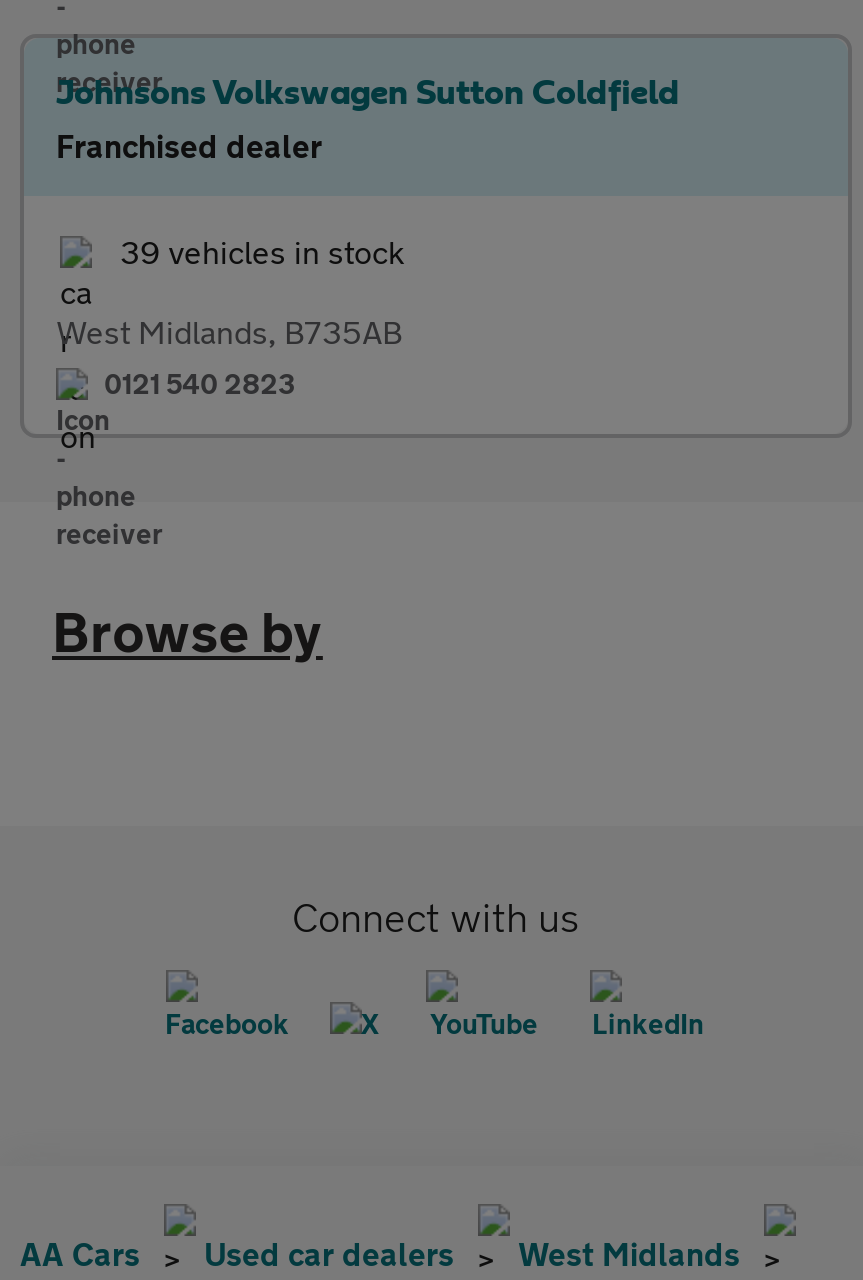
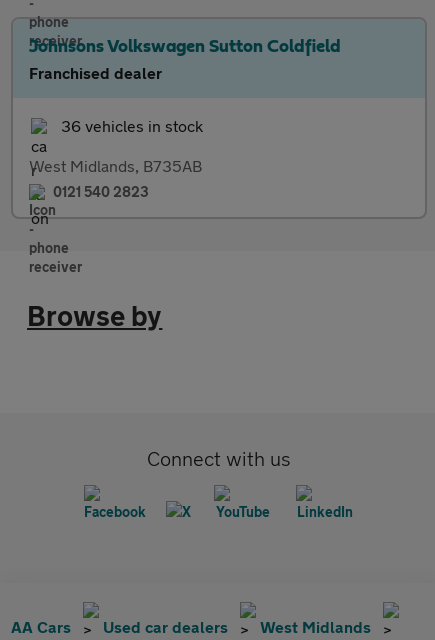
[120,232,404,270] 39 vehicles in stock -> [61,116,203,135] 36 vehicles in stock

